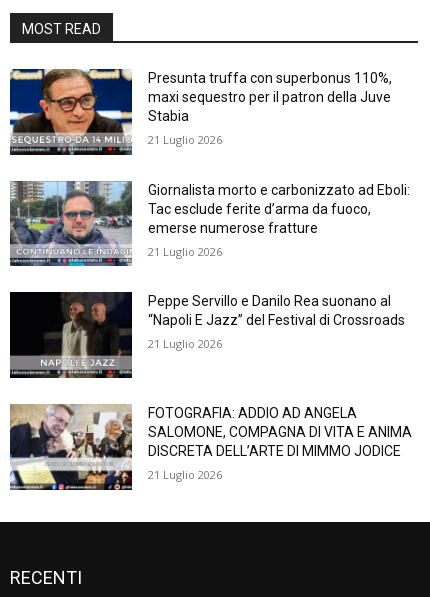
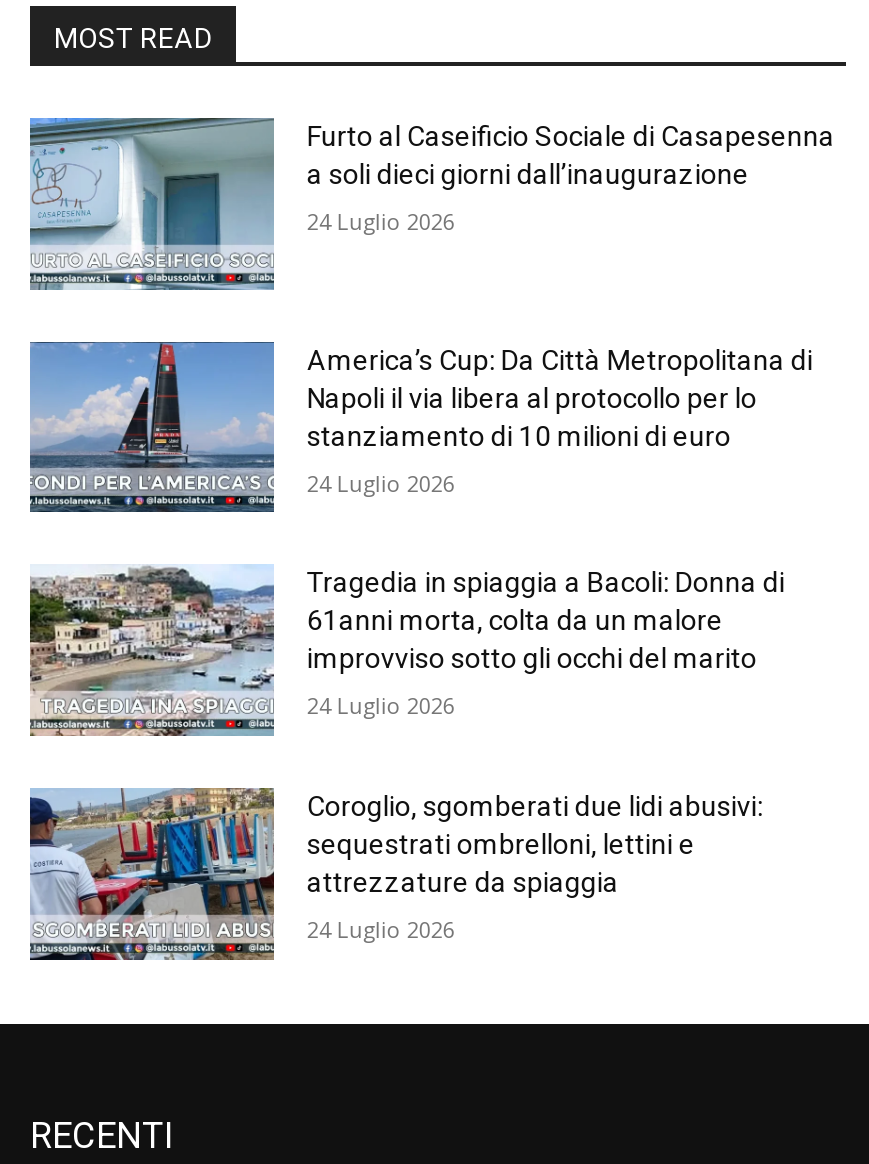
[10,68,392,156] [image] | Presunta truffa con superbonus 110%, | maxi sequestro per il patron della Juve | Stabia -> [28,116,835,292] [image] | Furto al Caseificio Sociale di Casapesenna | a soli dieci giorni dall’inaugurazione
[148,132,222,147] 21 Luglio 2026 -> [307,206,455,236] 24 Luglio 2026
[9,181,410,267] [image] | Giornalista morto e carbonizzato ad Eboli: | Tac esclude ferite d’arma da fuoco, | emerse numerose fratture -> [30,342,813,514] [image] | America’s Cup: Da Città Metropolitana di | Napoli il via libera al protocollo per lo | stanziamento di 10 milioni di euro
[148,244,222,259] 21 Luglio 2026 -> [307,467,455,497] 24 Luglio 2026
[9,291,405,379] [image] | Peppe Servillo e Danilo Rea suonano al | “Napoli E Jazz” del Festival di Crossroads -> [28,564,785,738] [image] | Tragedia in spiaggia a Bacoli: Donna di | 61anni morta, colta da un malore | improvviso sotto gli occhi del marito
[148,336,222,351] 21 Luglio 2026 -> [307,691,455,721] 24 Luglio 2026
[9,403,412,491] [image] | FOTOGRAFIA: ADDIO AD ANGELA | SALOMONE, COMPAGNA DI VITA E ANIMA | DISCRETA DELL’ARTE DI MIMMO JODICE -> [28,788,763,962] [image] | Coroglio, sgomberati due lidi abusivi: | sequestrati ombrelloni, lettini e | attrezzature da spiaggia
[148,467,222,482] 21 Luglio 2026 -> [307,914,455,944] 24 Luglio 2026

